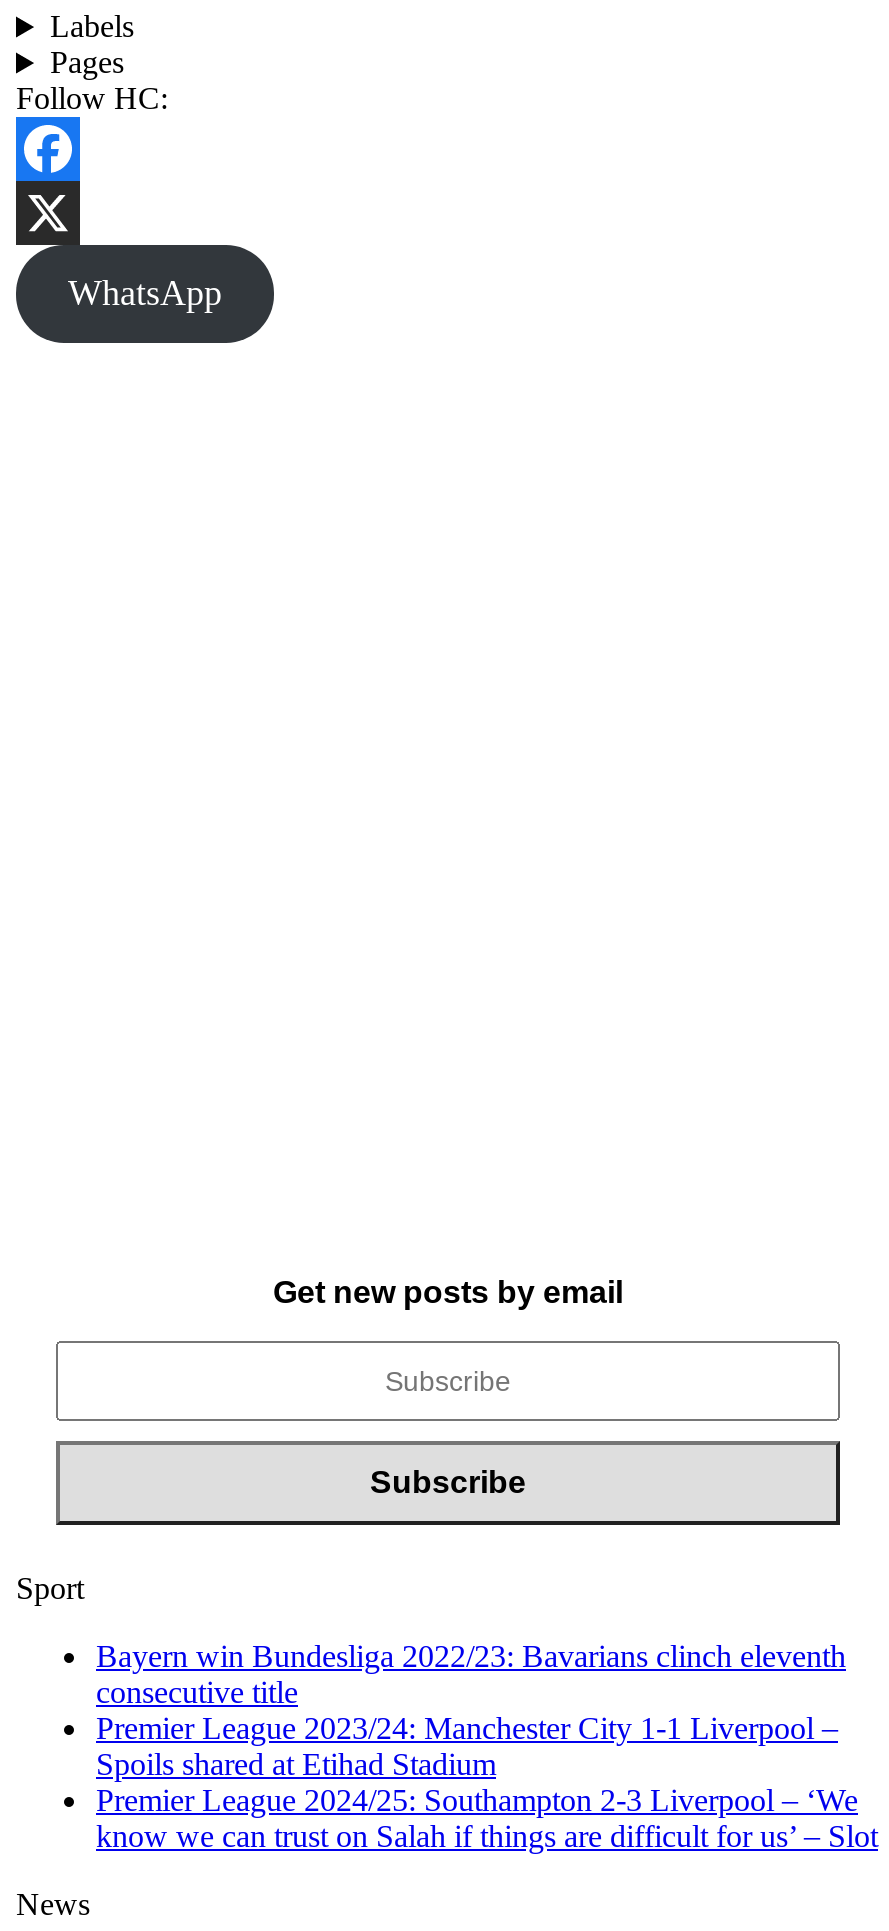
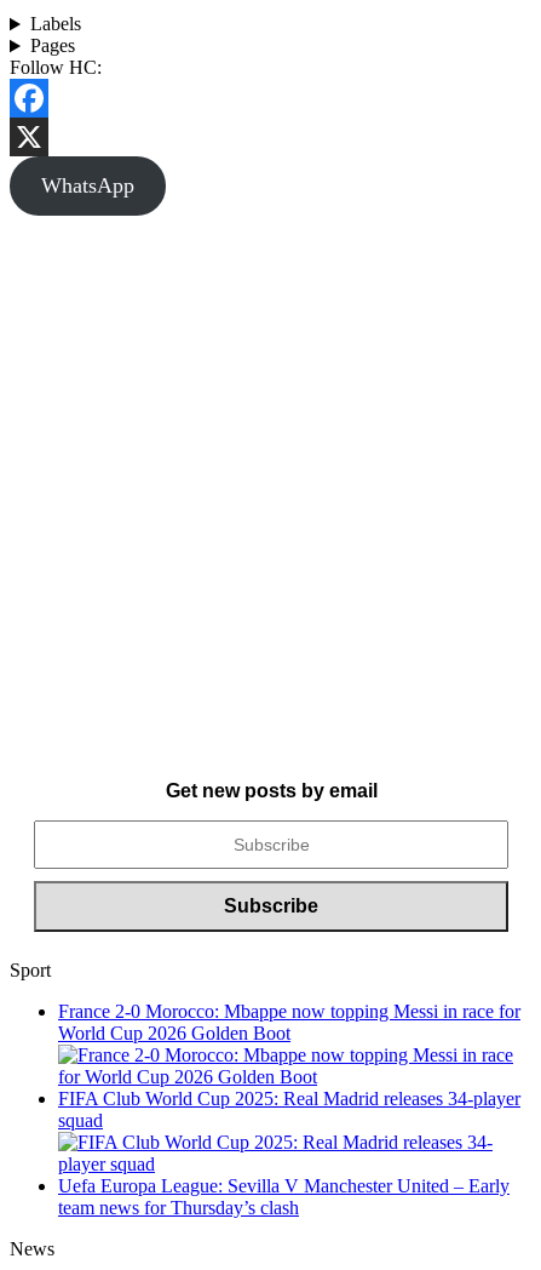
[96,1640,878,1854] Bayern win Bundesliga 2022/23: Bavarians clinch eleventh | consecutive title | Premier League 2023/24: Manchester City 1-1 Liverpool – | Spoils shared at Etihad Stadium | Premier League 2024/25: Southampton 2-3 Liverpool – ‘We | know we can trust on Salah if things are difficult for us’ – Slot -> [58,1001,520,1218] France 2-0 Morocco: Mbappe now topping Messi in race for | World Cup 2026 Golden Boot | FIFA Club World Cup 2025: Real Madrid releases 34-player | squad | Uefa Europa League: Sevilla V Manchester United – Early | team news for Thursday’s clash

